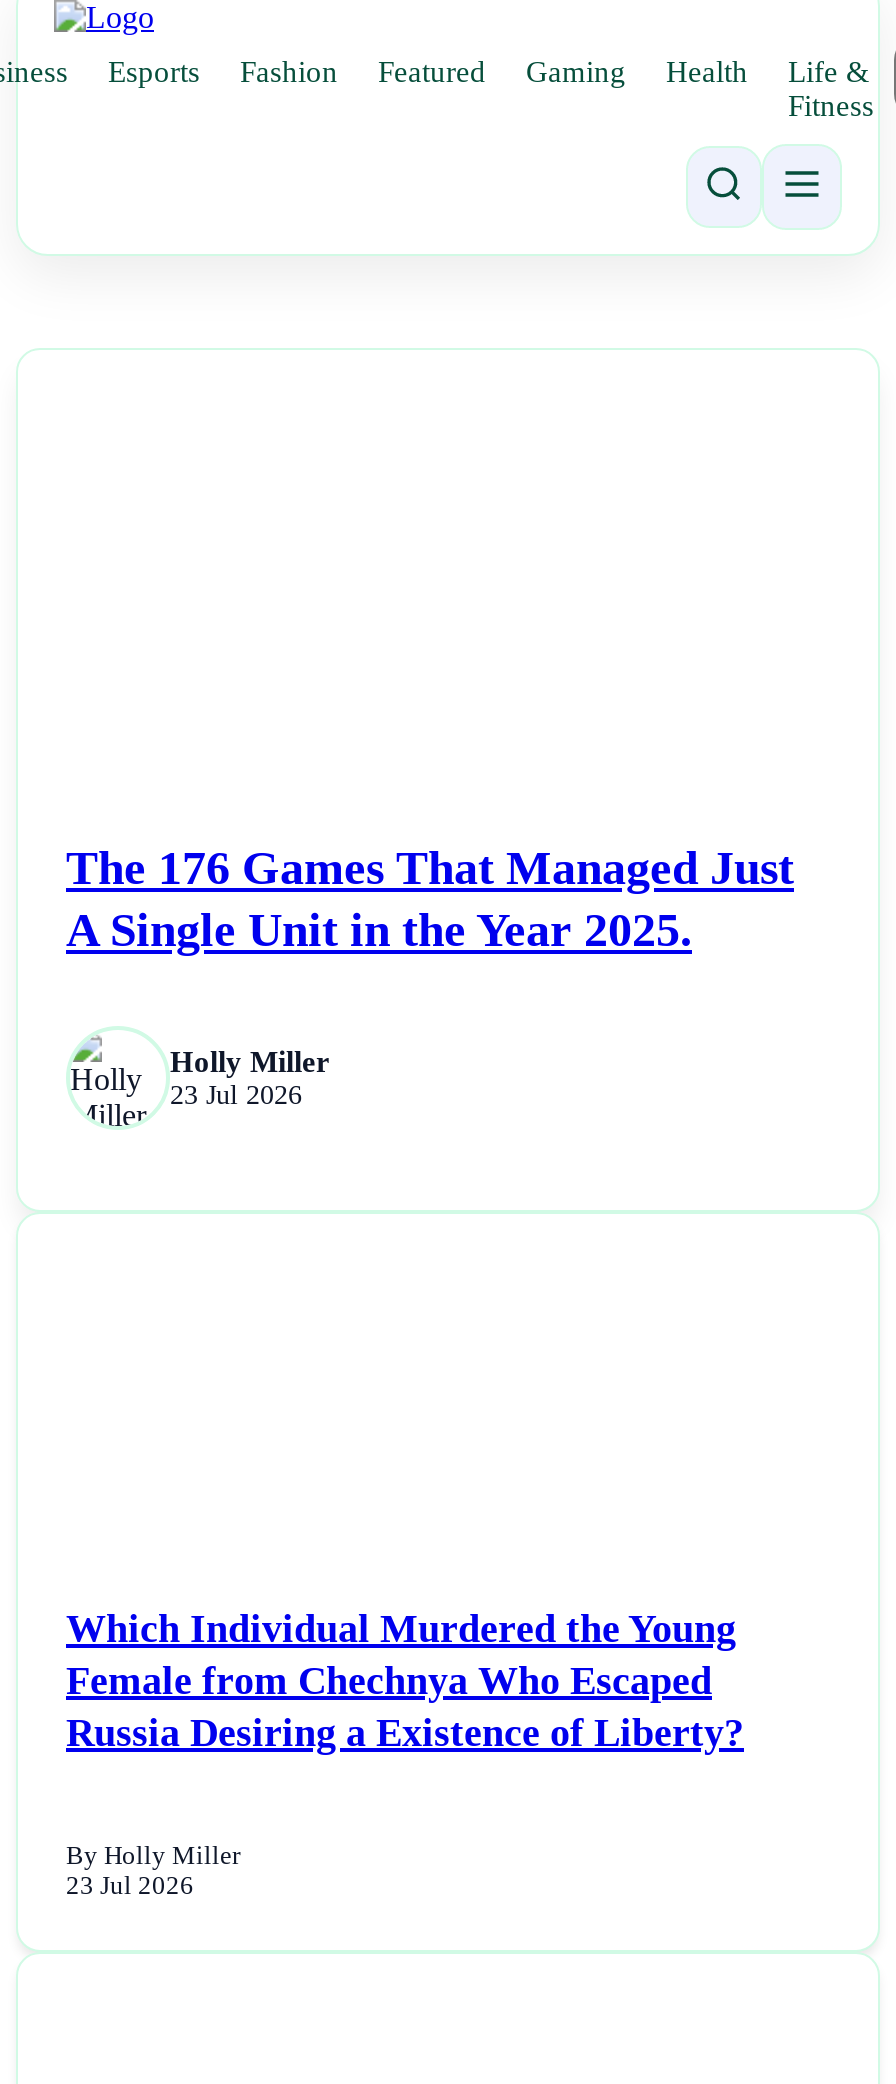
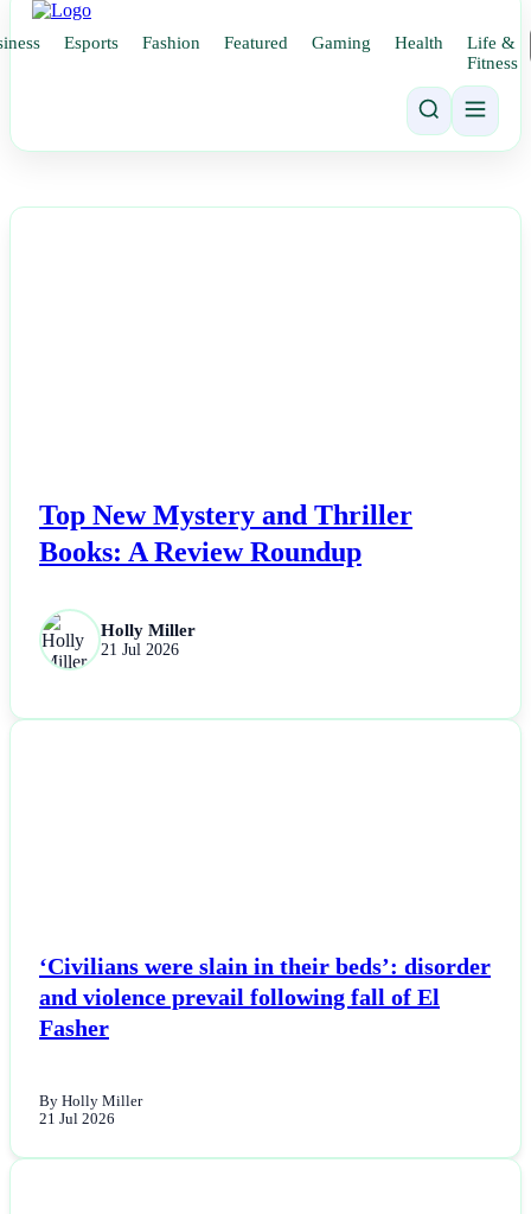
[66,842,794,956] The 176 Games That Managed Just | A Single Unit in the Year 2025. -> [39,499,412,567] Top New Mystery and Thriller | Books: A Review Roundup
[170,1080,302,1110] 23 Jul 2026 -> [101,641,179,659] 21 Jul 2026
[66,1606,744,1754] Which Individual Murdered the Young | Female from Chechnya Who Escaped | Russia Desiring a Existence of Liberty? -> [39,953,491,1041] ‘Civilians were slain in their beds’: disorder | and violence prevail following fall of El | Fasher
[66,1873,194,1901] 23 Jul 2026 -> [39,1111,115,1128] 21 Jul 2026

